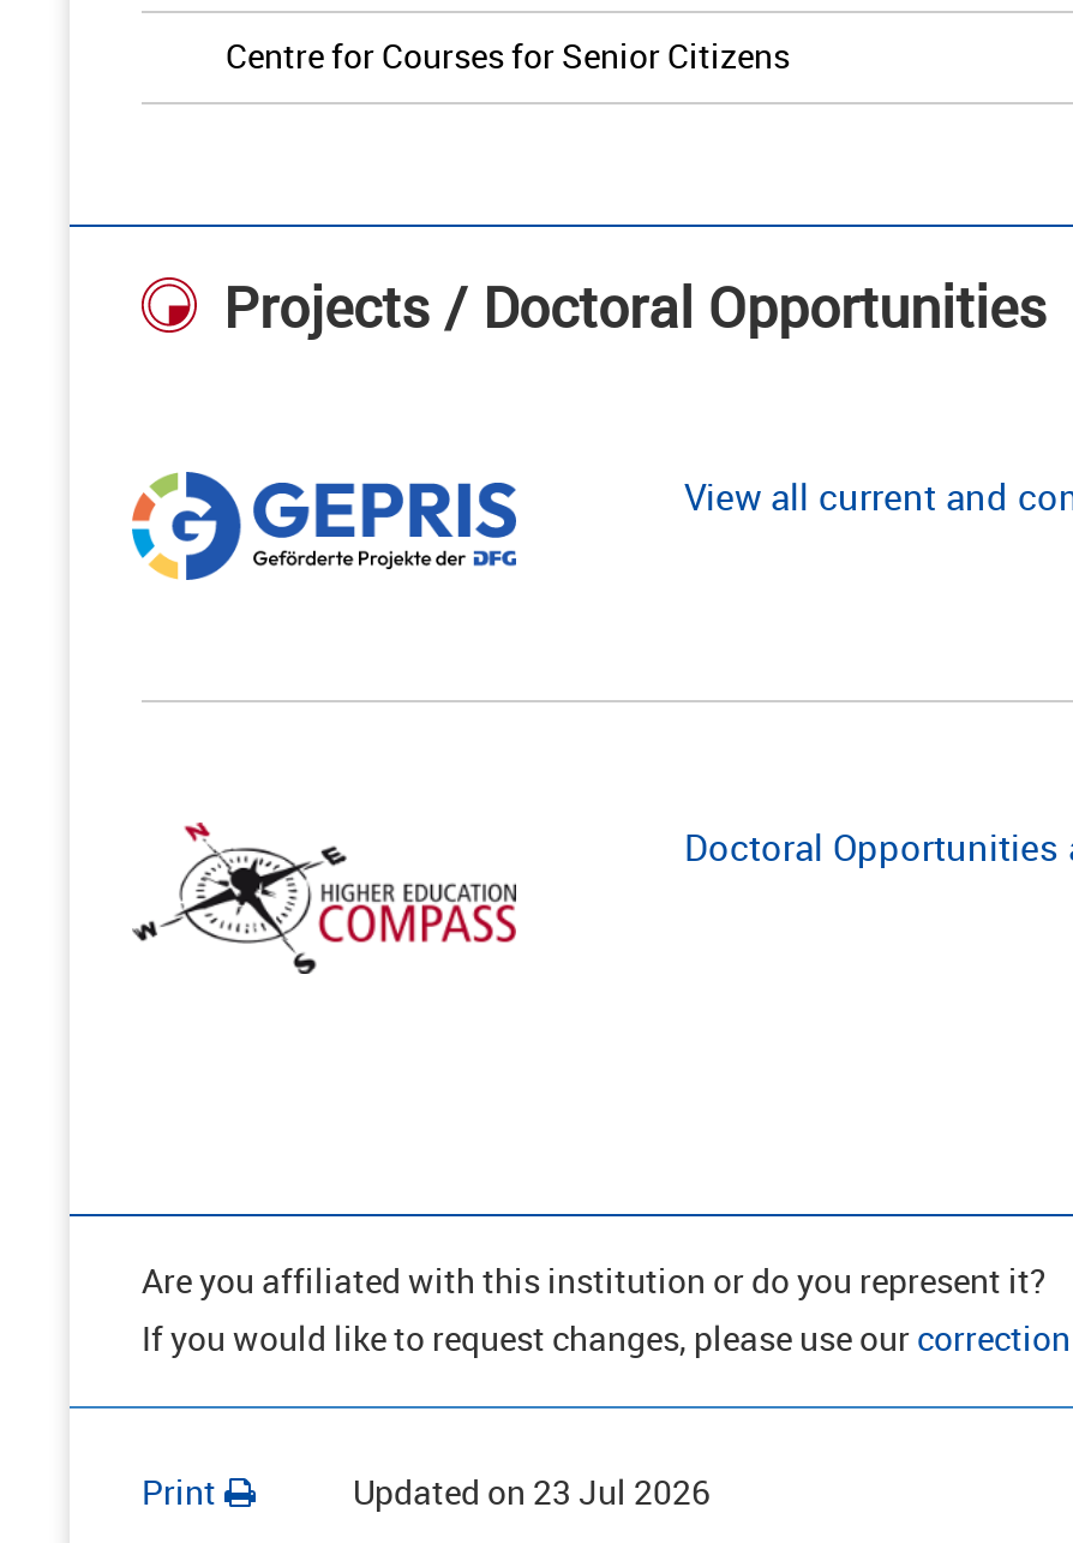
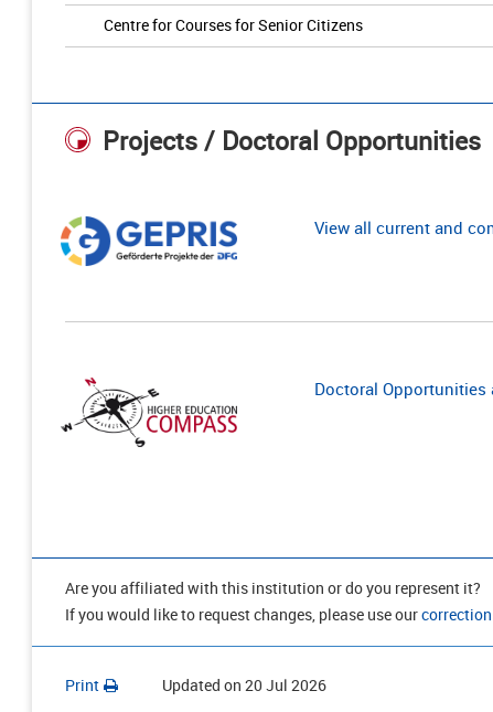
[353,1469,711,1514] Updated on 23 Jul 2026 -> [162,675,326,696] Updated on 20 Jul 2026

